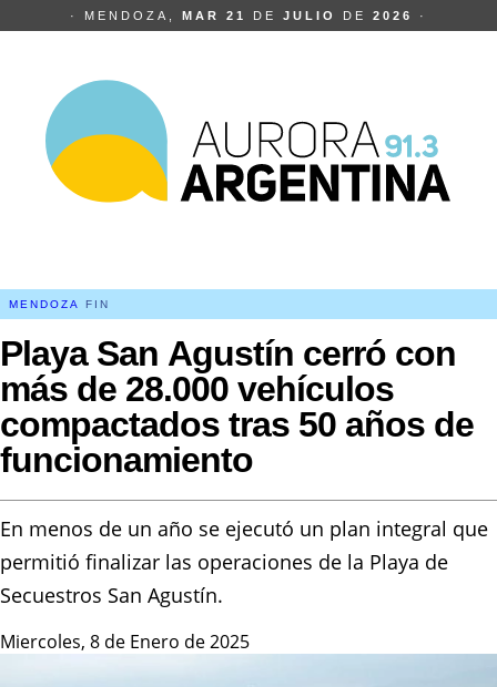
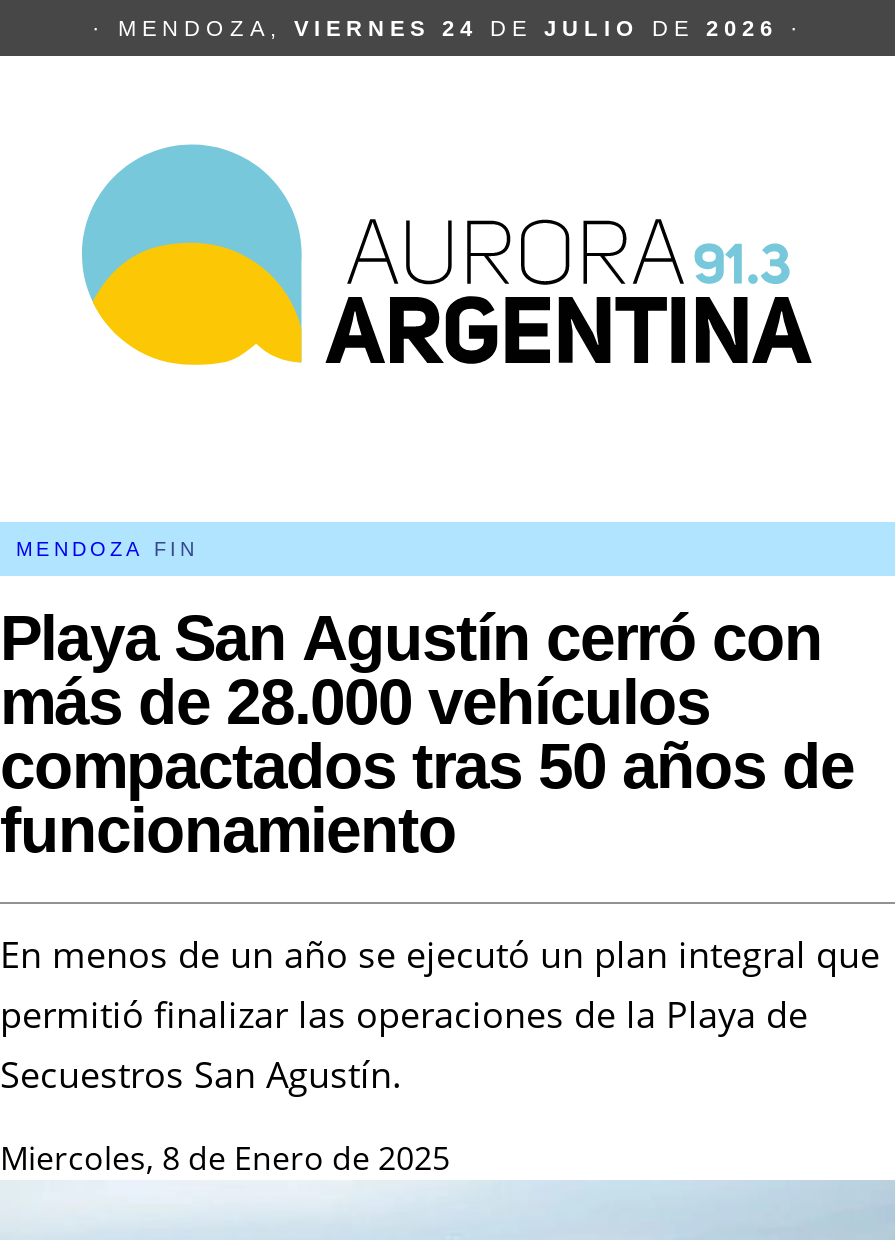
[70,9,427,22] · MENDOZA, MAR 21 DE JULIO DE 2026 · -> [92,16,804,40] · MENDOZA, VIERNES 24 DE JULIO DE 2026 ·

